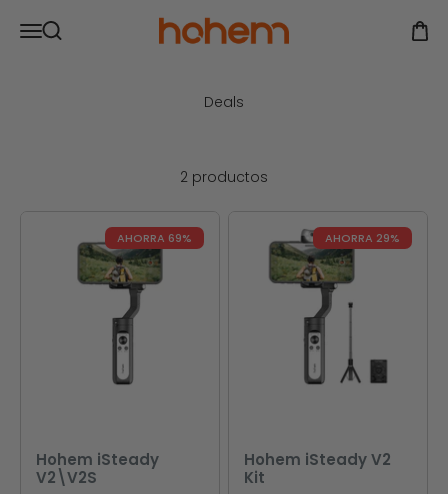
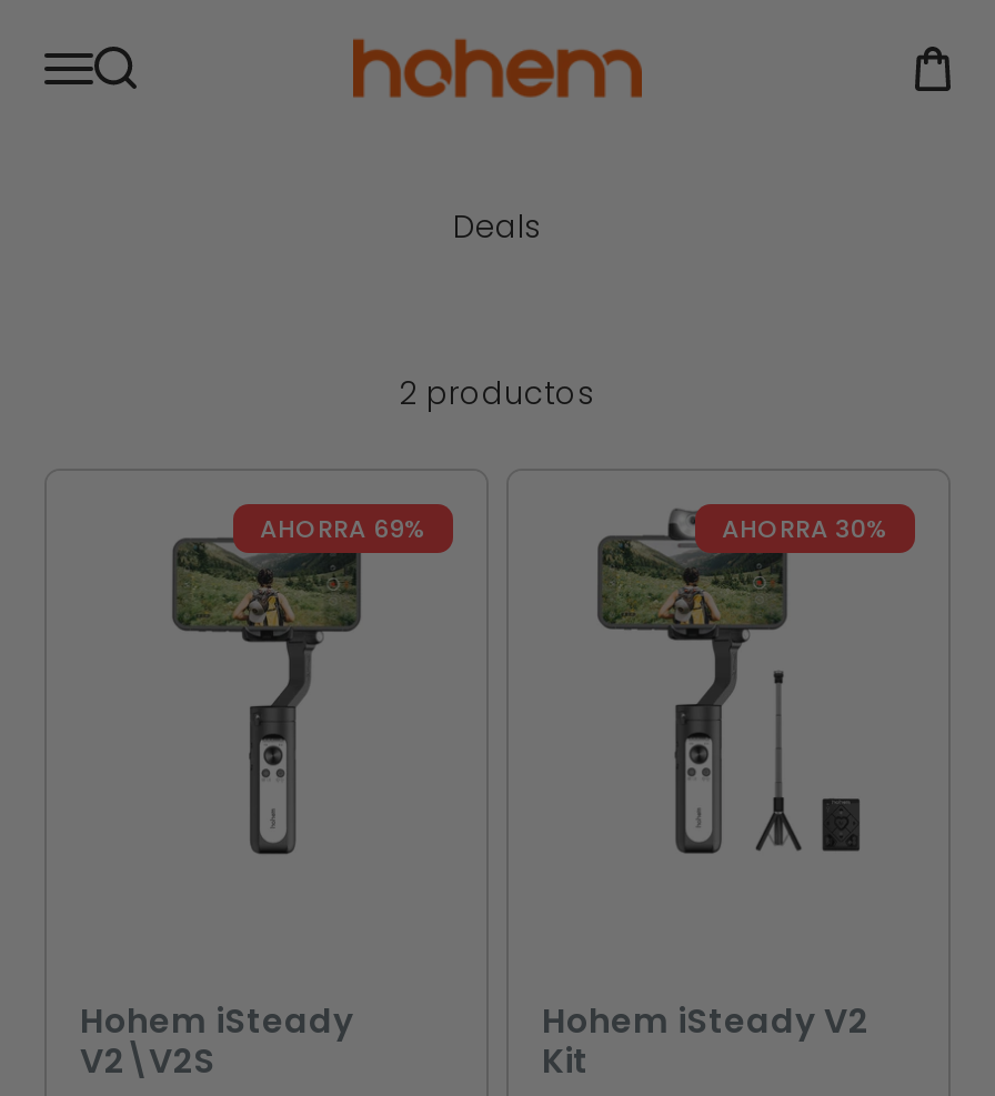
[325,229,400,245] AHORRA 29% -> [722,510,888,545] AHORRA 30%

